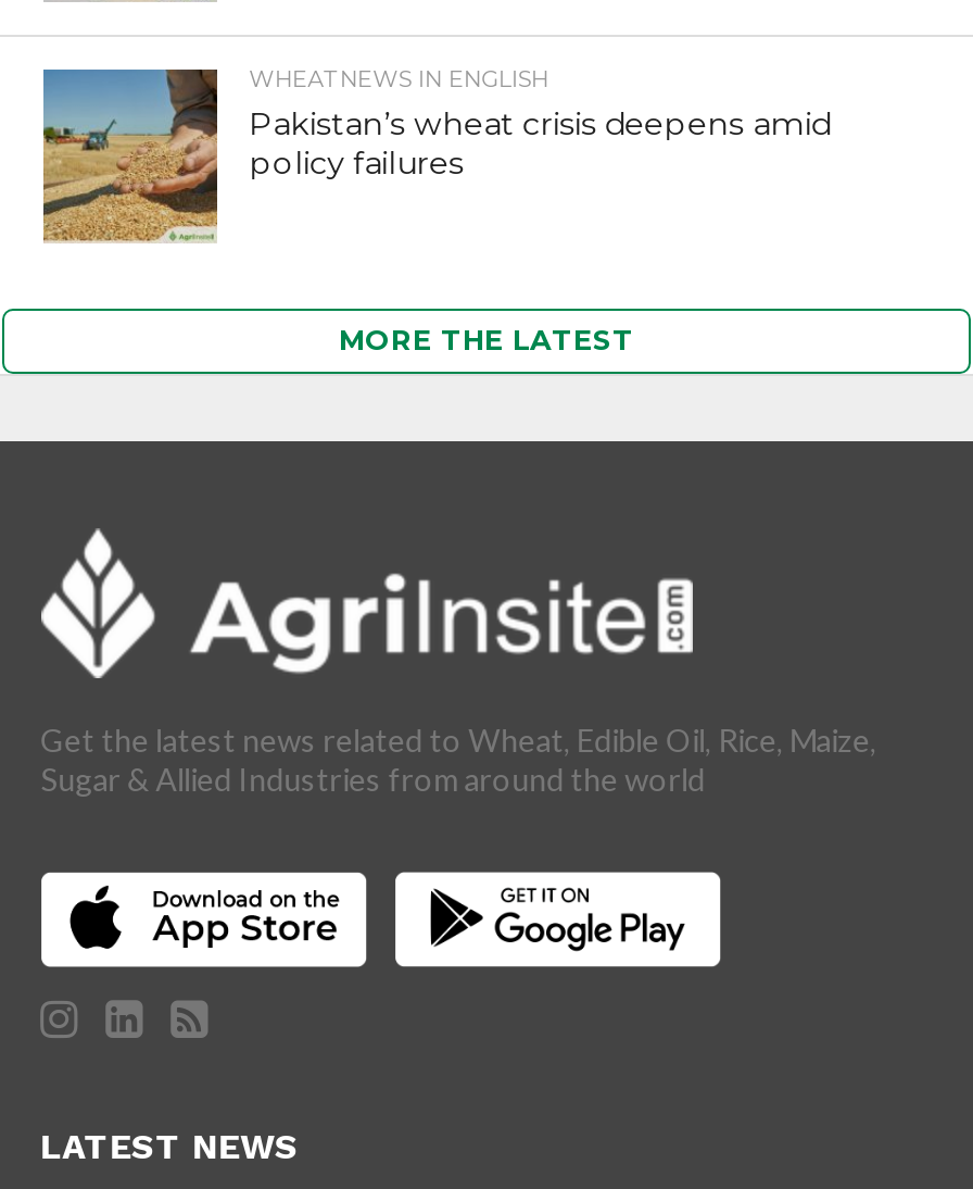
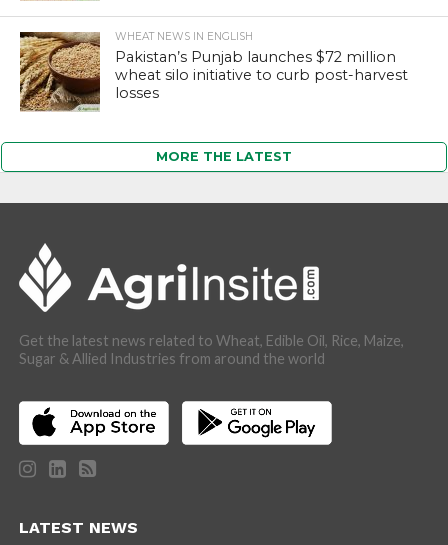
[41,67,831,241] [image] | Pakistan’s wheat crisis deepens amid | policy failures -> [19,31,408,111] [image] | Pakistan’s Punjab launches $72 million | wheat silo initiative to curb post-harvest | losses

